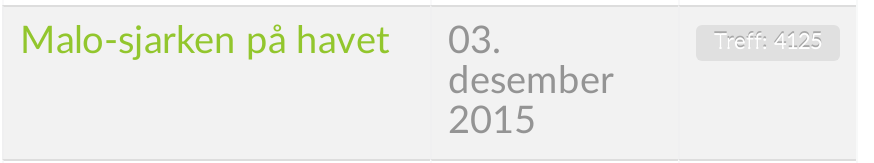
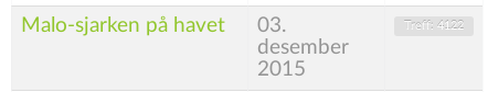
[714,32,822,54] Treff: 4125 -> [404,20,464,32] Treff: 4122

